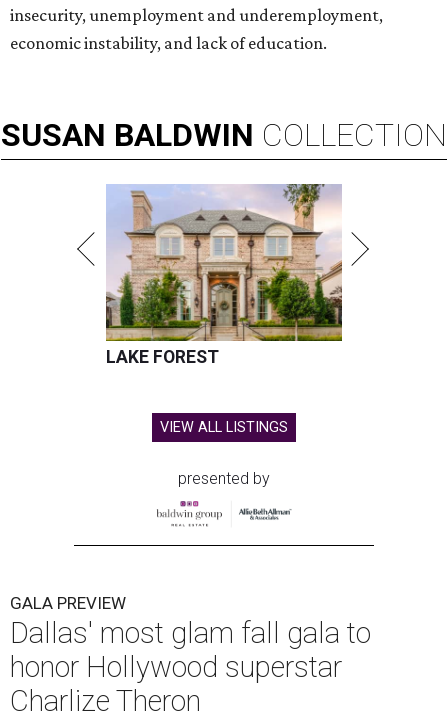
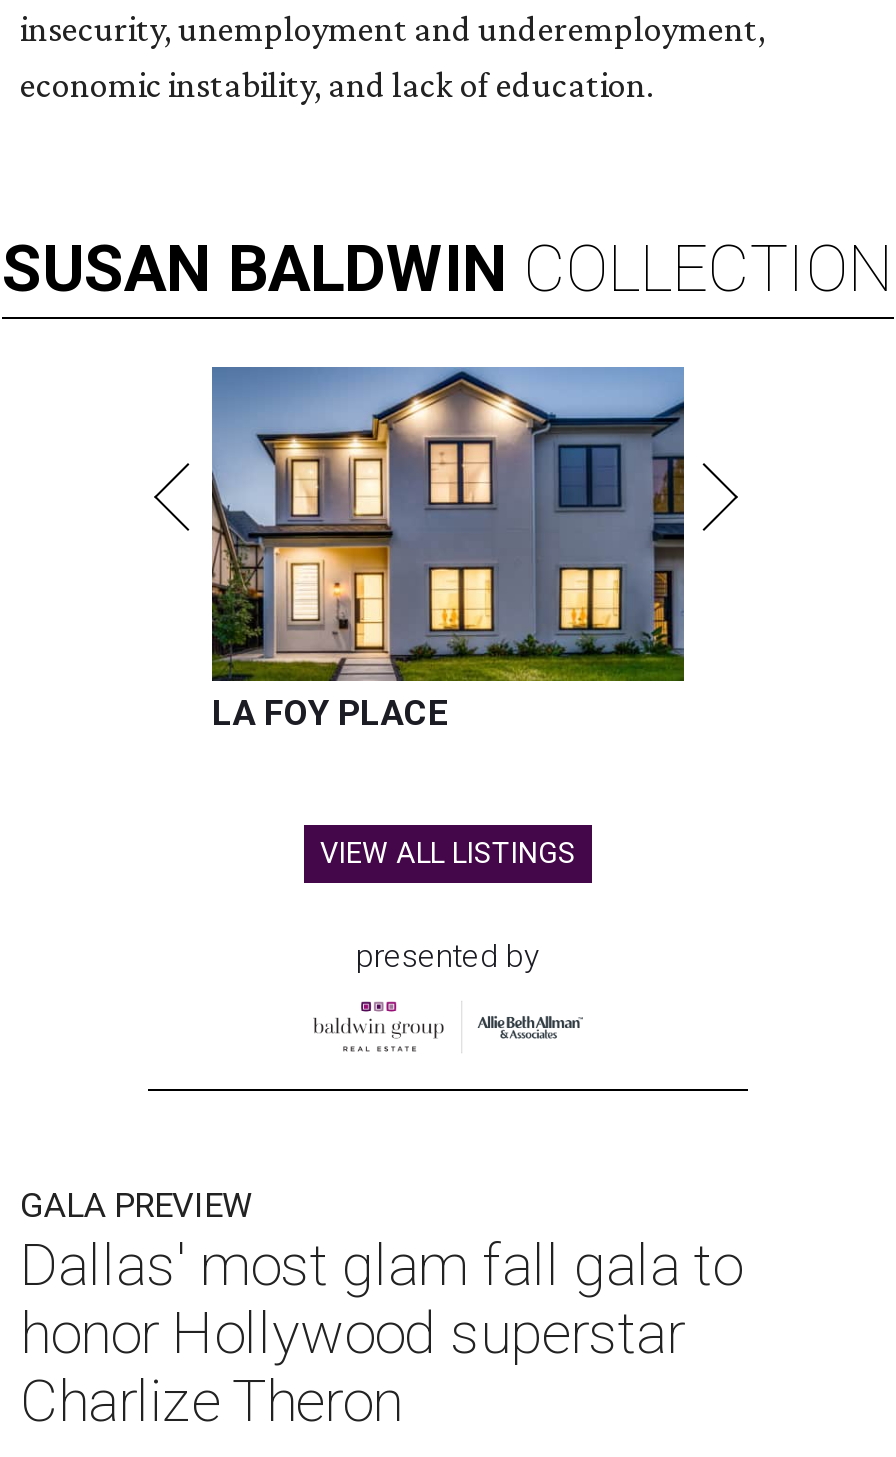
[105,183,343,367] [image] | LAKE FOREST -> [210,365,686,733] [image] | LA FOY PLACE

